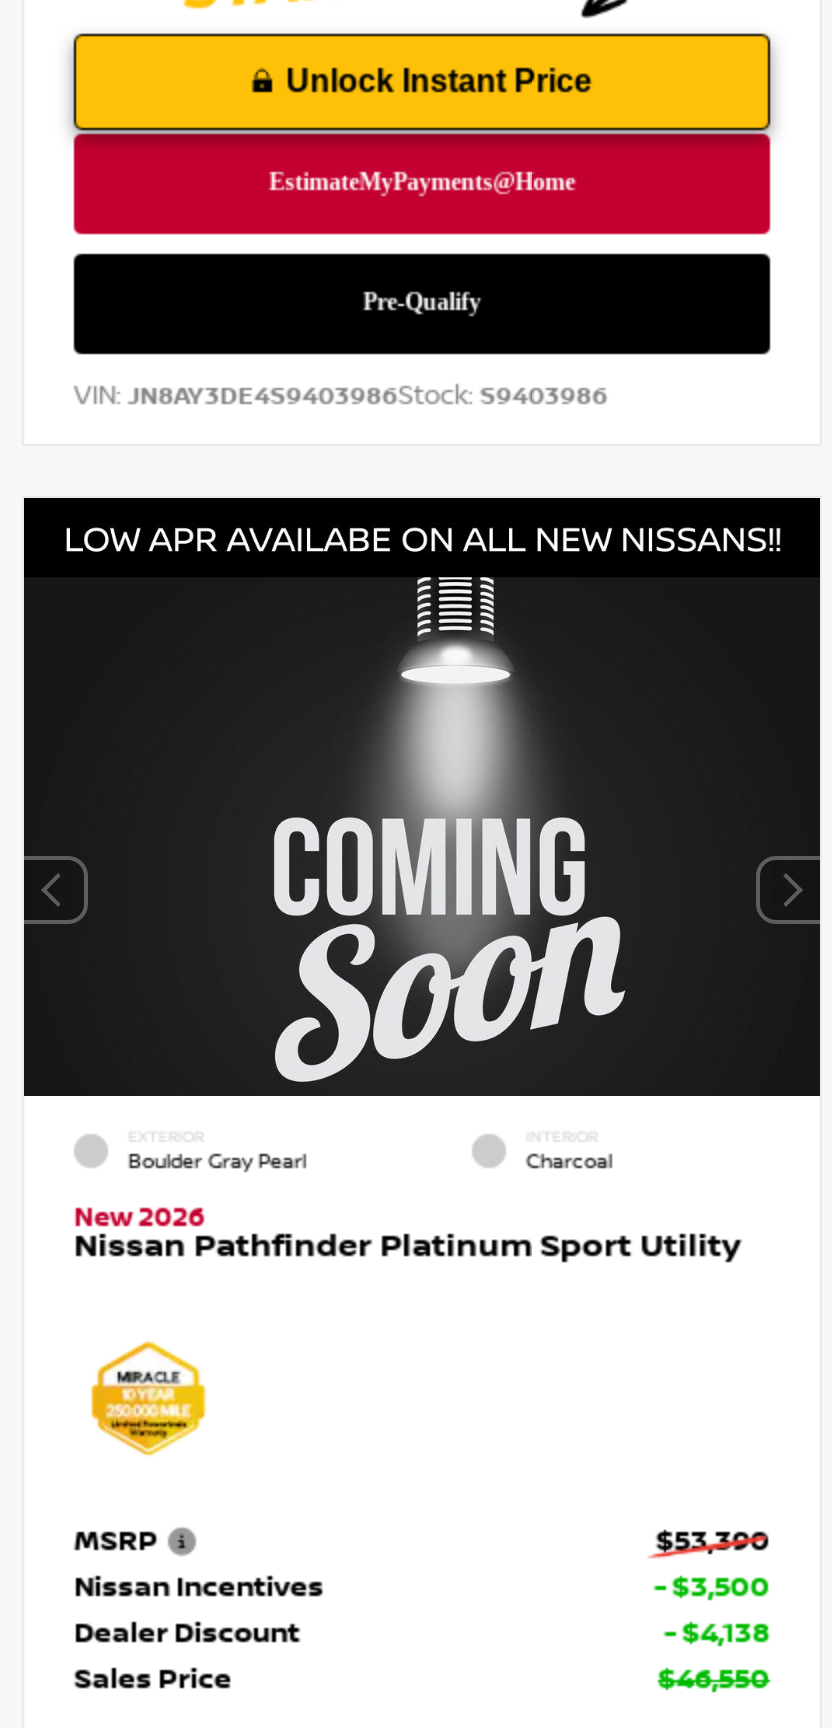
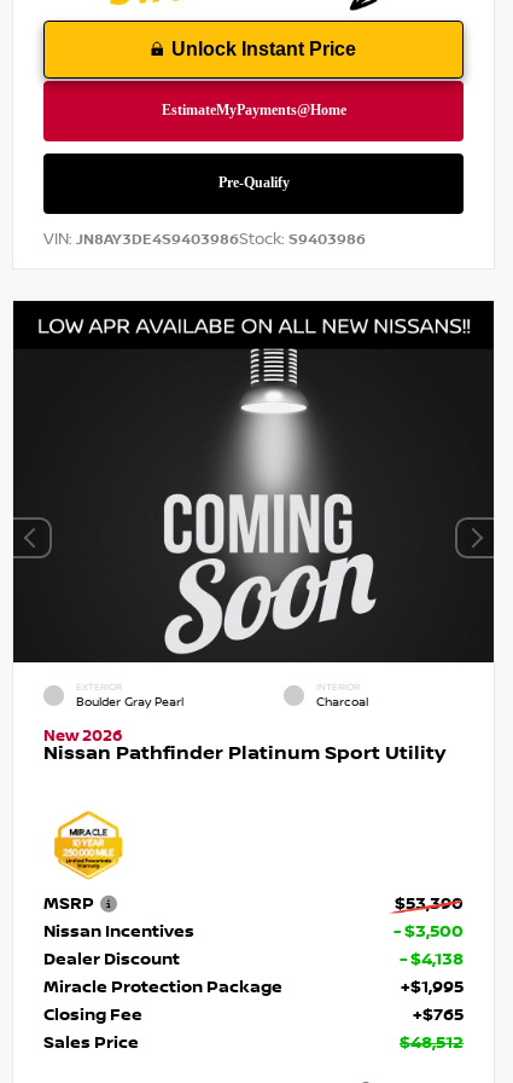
moved [74,1524,770,1650] -> [43,893,464,970]: MSRP | $53,390 | Nissan Incentives | - $3,500 | Dealer Discount | - $4,138
none -> [43,977,464,1025] Miracle Protection Package | +$1,995 | Closing Fee | +$765
[658,1662,770,1696] $46,550 -> [400,1032,464,1053] $48,512

